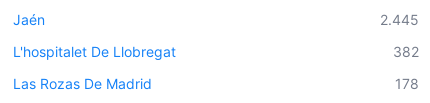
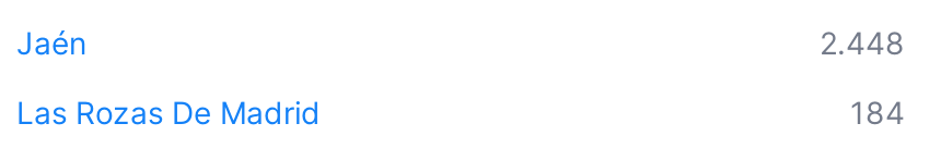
[13,11,419,60] 2.445 | L'hospitalet De Llobregat | 382 -> [820,23,905,60] 2.448
[395,75,419,92] 178 -> [850,93,905,130] 184

